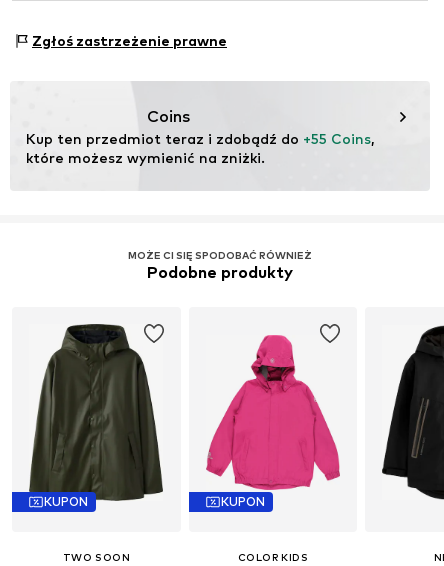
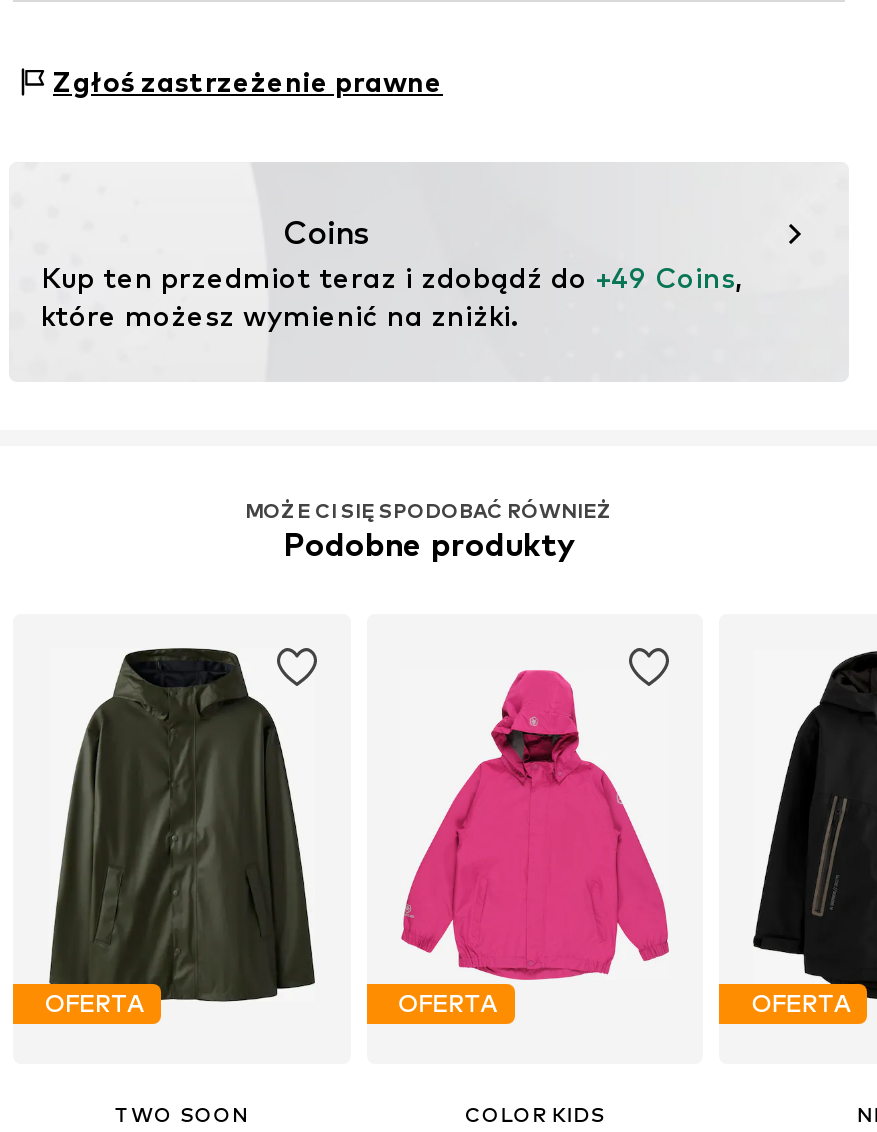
[26,130,375,147] Kup ten przedmiot teraz i zdobądź do +55 Coins, -> [41,259,743,293] Kup ten przedmiot teraz i zdobądź do +49 Coins,
none -> [752,988,852,1018] OFERTA
[44,494,88,509] KUPON -> [45,988,145,1018] OFERTA
[221,494,265,509] KUPON -> [398,988,498,1018] OFERTA

